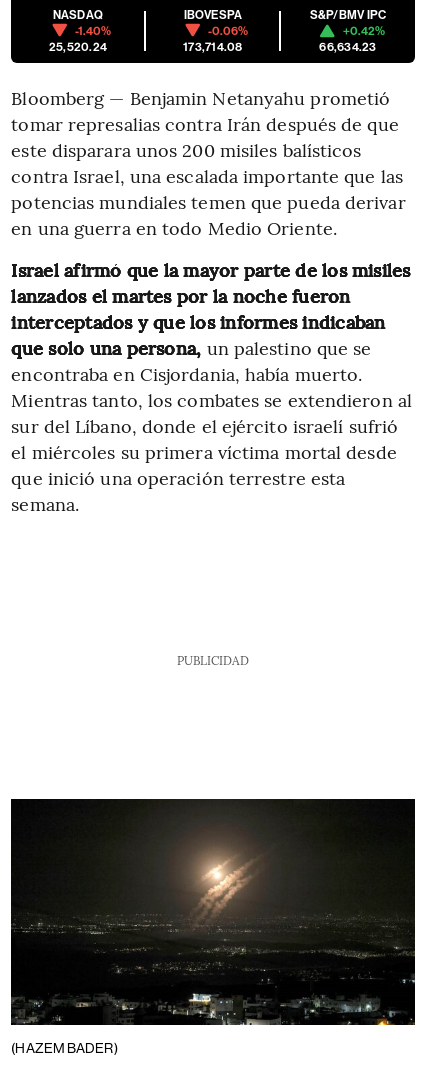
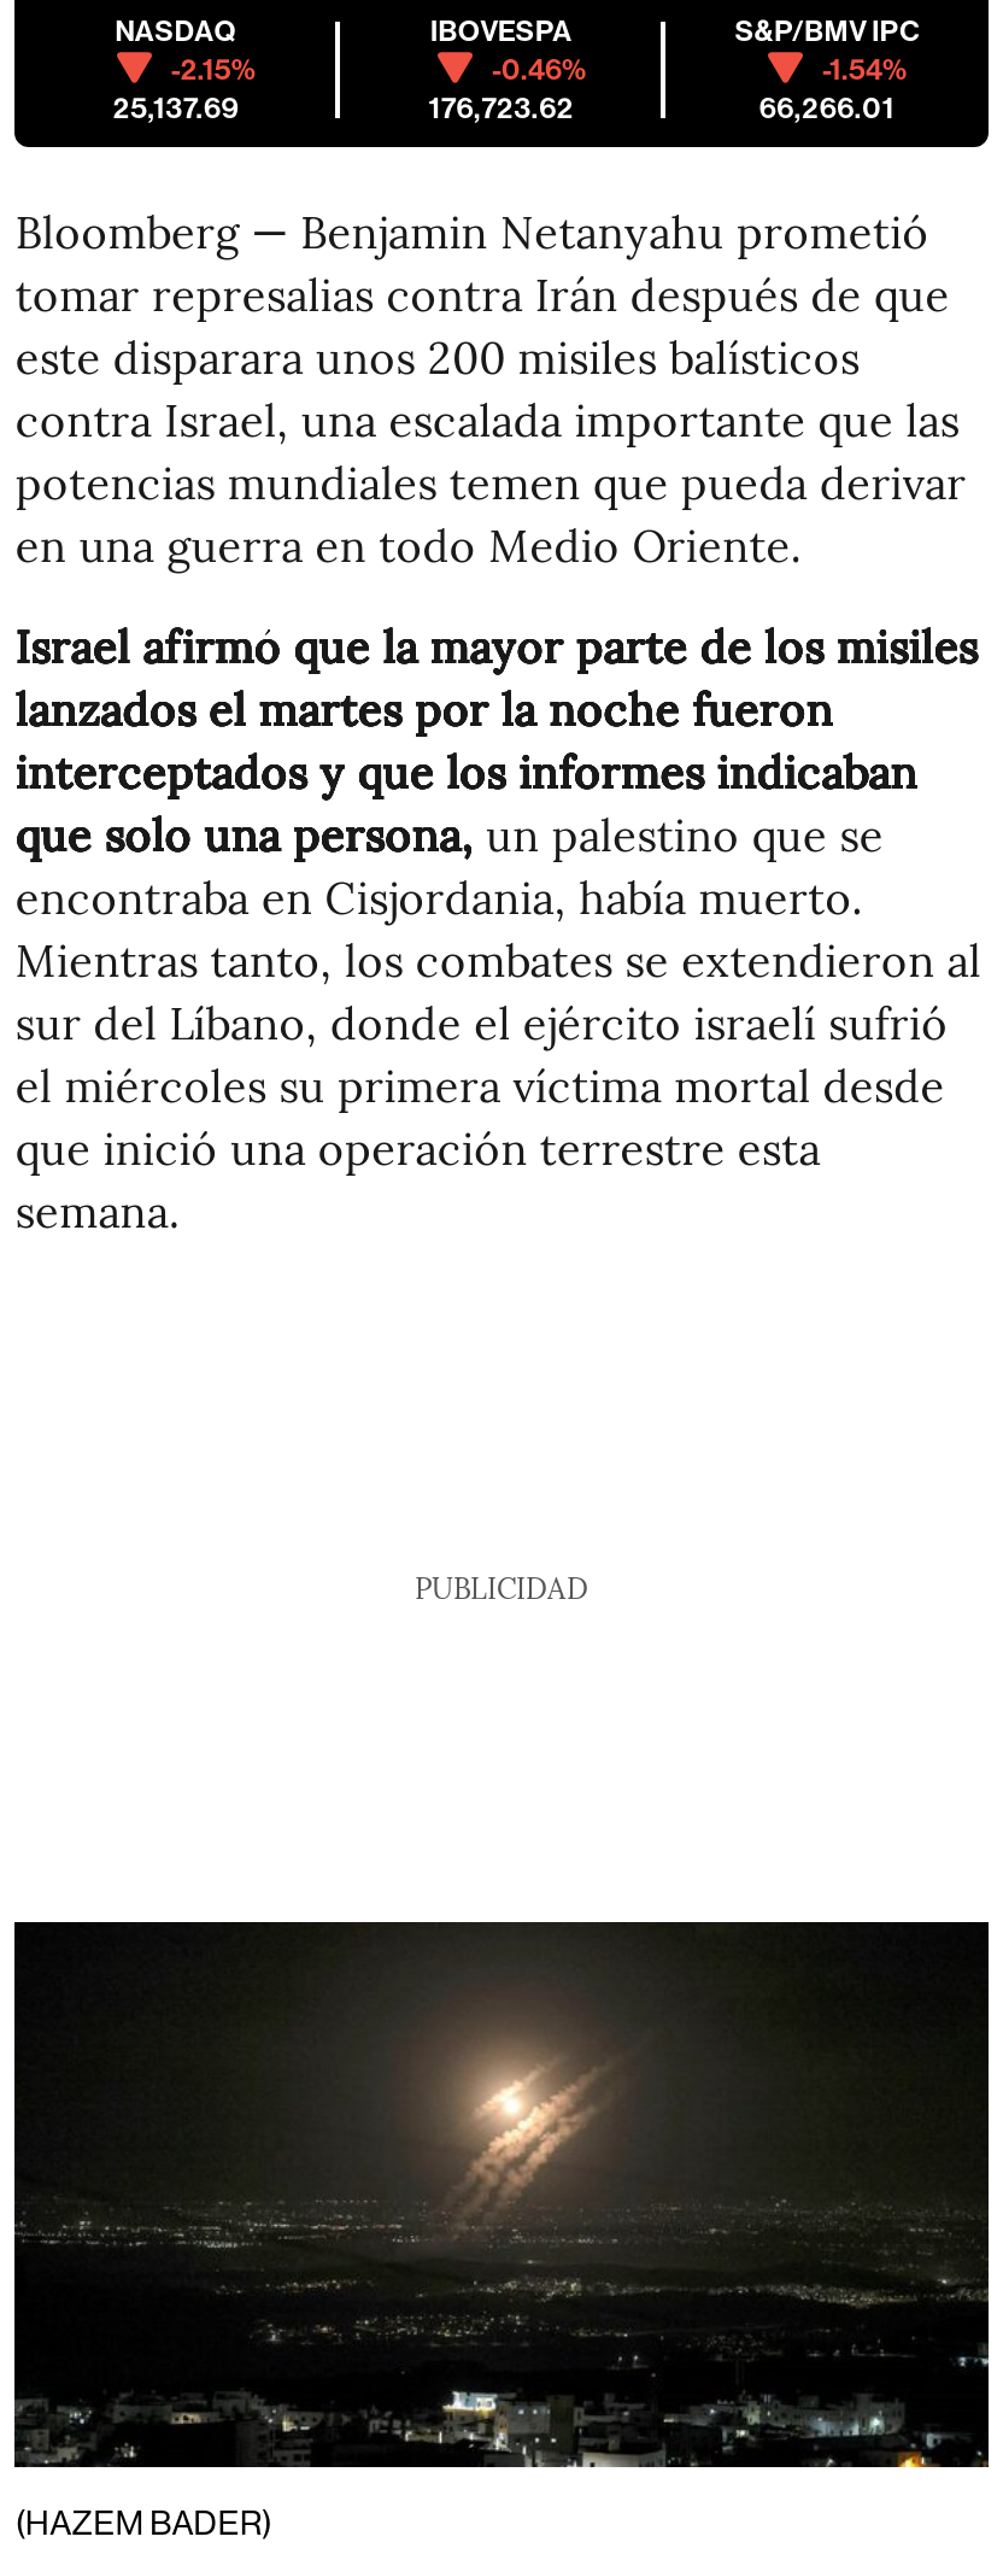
[75,24,111,38] -1.40% -> [171,53,255,86] -2.15%
[208,24,248,38] -0.06% -> [492,53,586,86] -0.46%
[342,24,384,38] +0.42% -> [822,53,907,86] -1.54%
[49,40,107,54] 25,520.24 -> [113,91,239,125] 25,137.69
[183,40,243,54] 173,714.08 -> [429,91,574,125] 176,723.62
[319,40,377,54] 66,634.23 -> [759,91,895,125] 66,266.01

